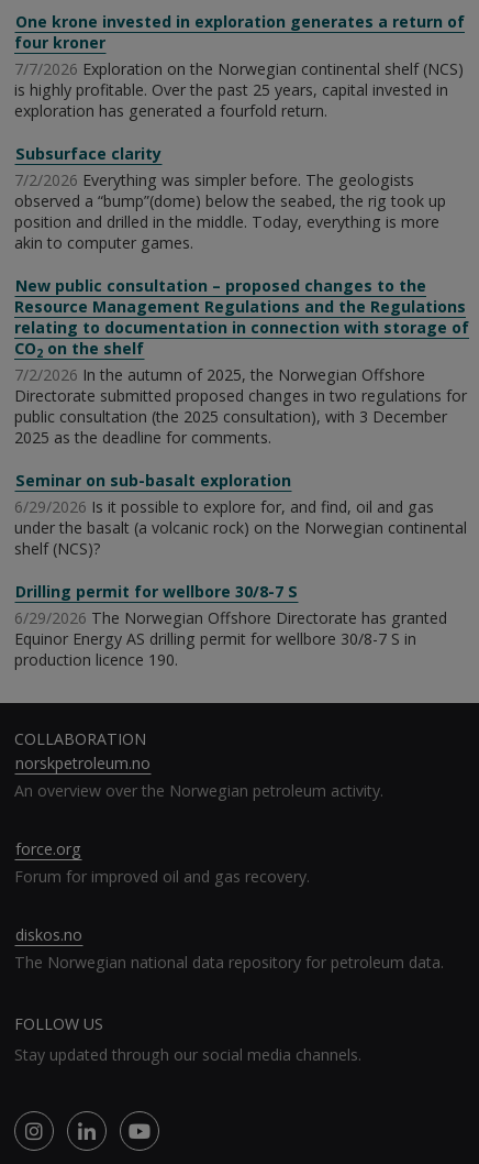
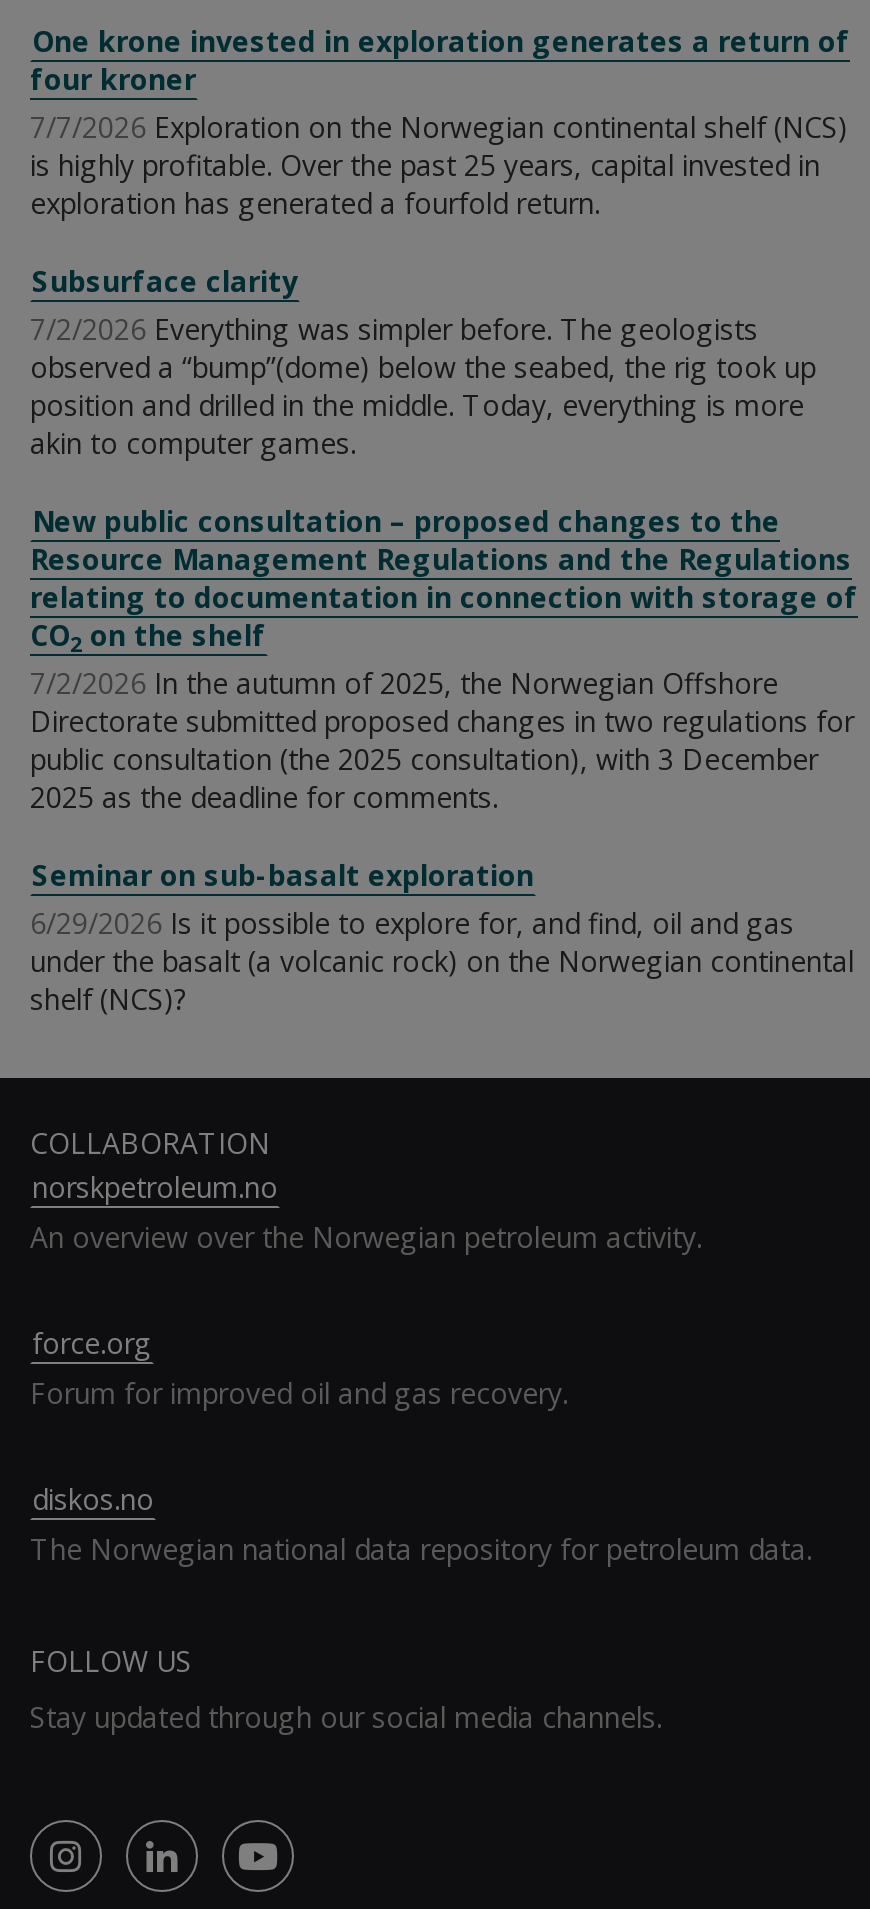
[14,581,447,670] Drilling permit for wellbore 30/8-7 S | 6/29/2026 The Norwegian Offshore Directorate has granted | Equinor Energy AS drilling permit for wellbore 30/8-7 S in | production licence 190. -> none

